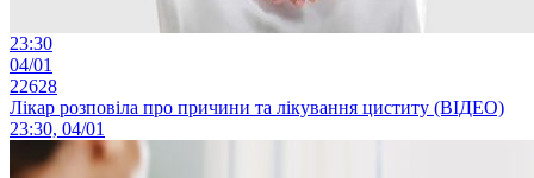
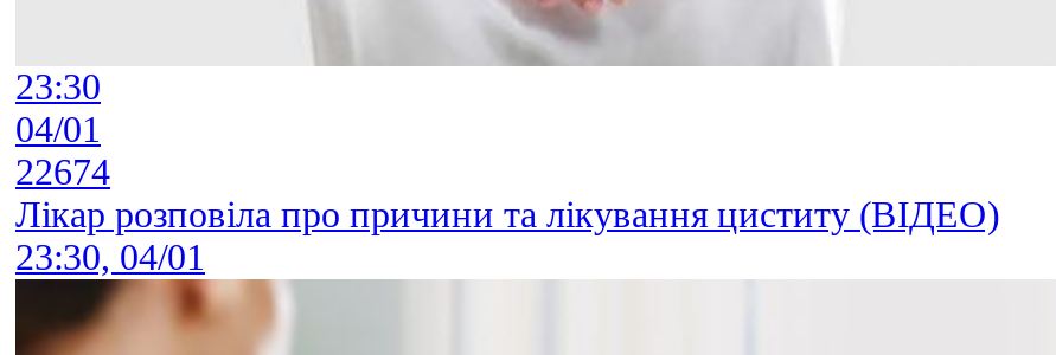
[10,76,57,96] 22628 -> [15,152,110,192] 22674

